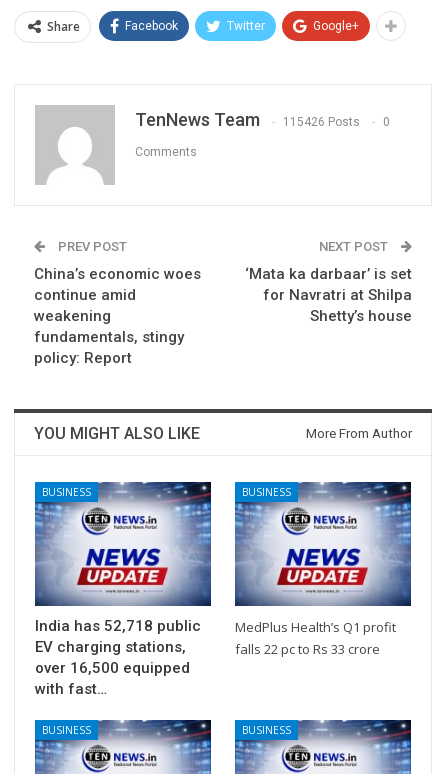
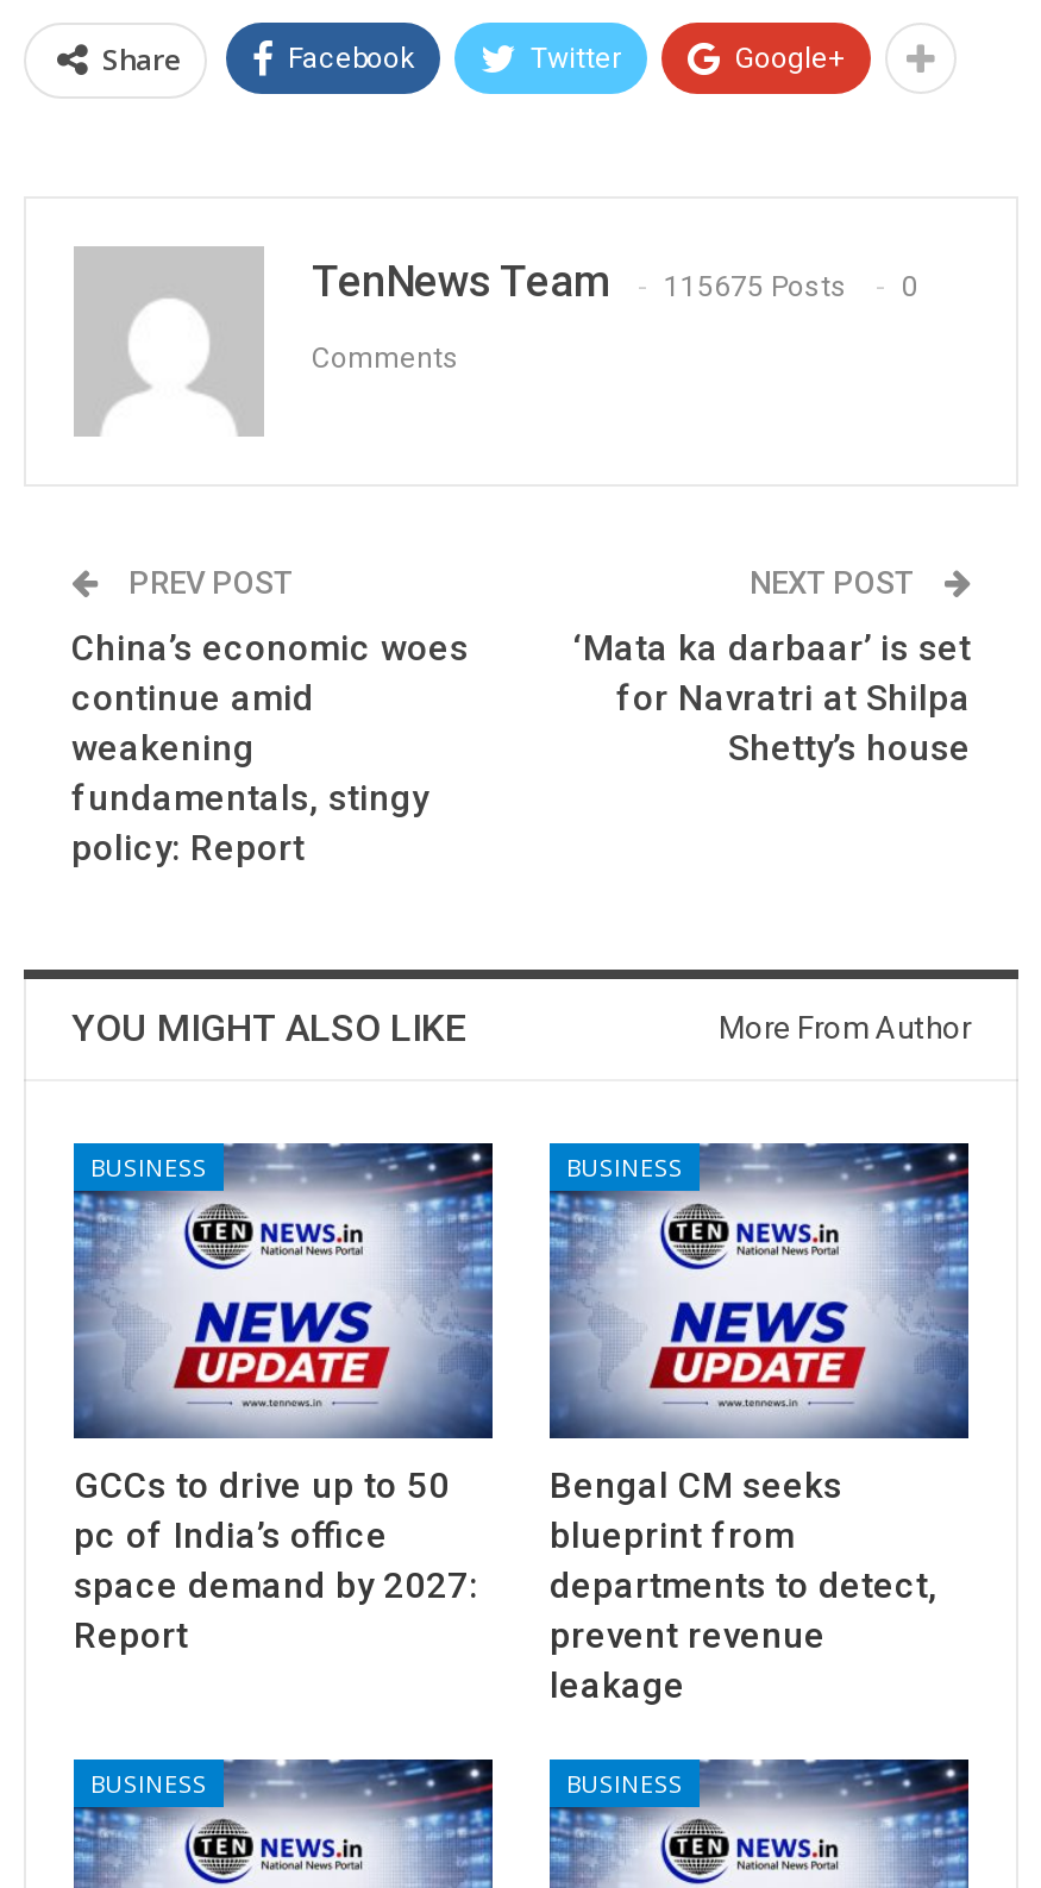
[135,109,390,130] TenNews Team 115426 Posts 0 -> [312,256,918,306] TenNews Team 115675 Posts 0
[35,616,201,697] India has 52,718 public | EV charging stations, | over 16,500 equipped | with fast… -> [74,1463,478,1656] GCCs to drive up to 50 | pc of India’s office | space demand by 2027: | Report
[235,617,396,657] MedPlus Health’s Q1 profit | falls 22 pc to Rs 33 crore -> [550,1463,937,1706] Bengal CM seeks | blueprint from | departments to detect, | prevent revenue | leakage

